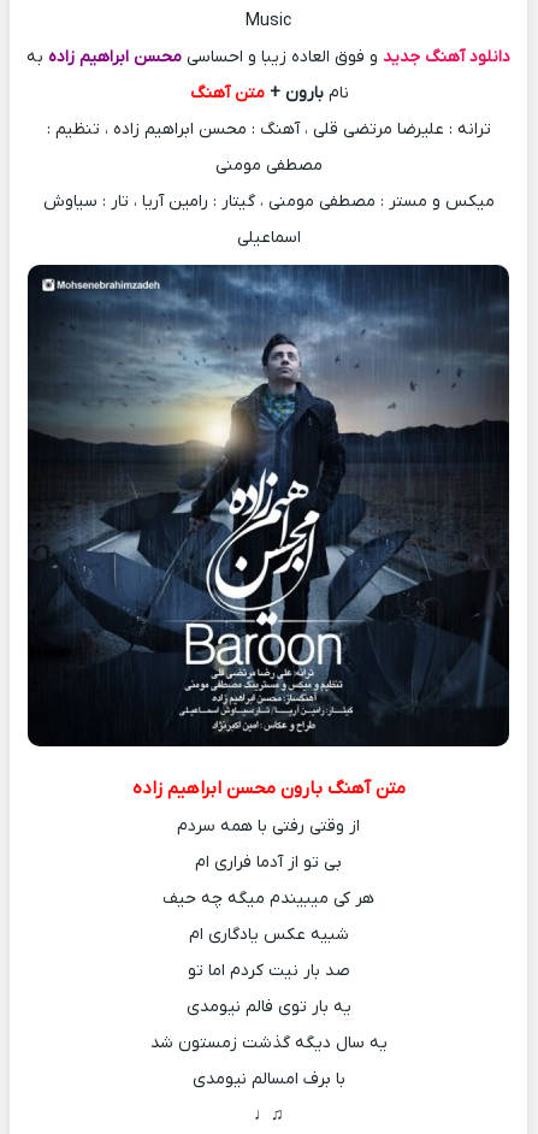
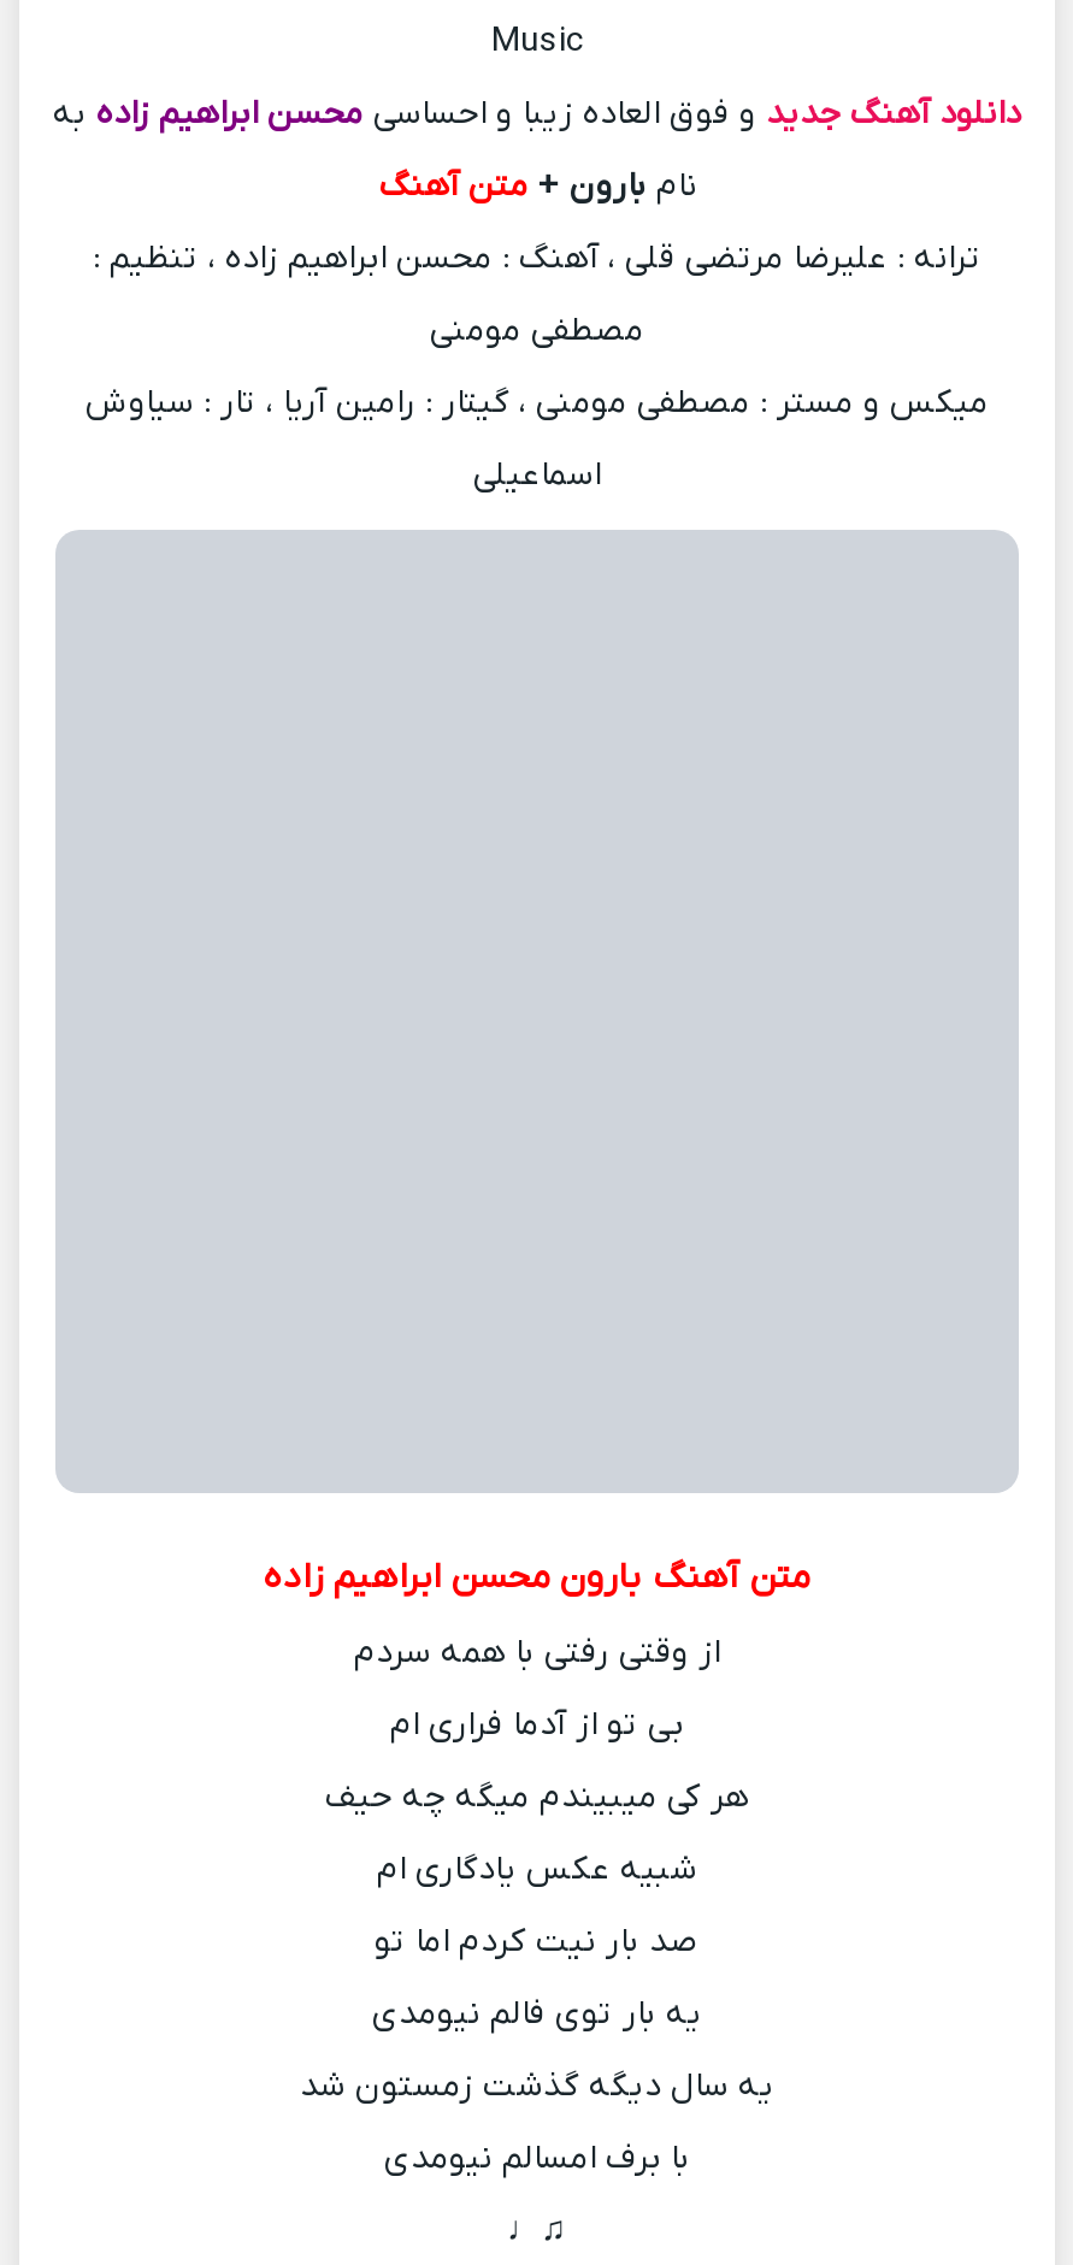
[26,264,510,748] [image] -> none

